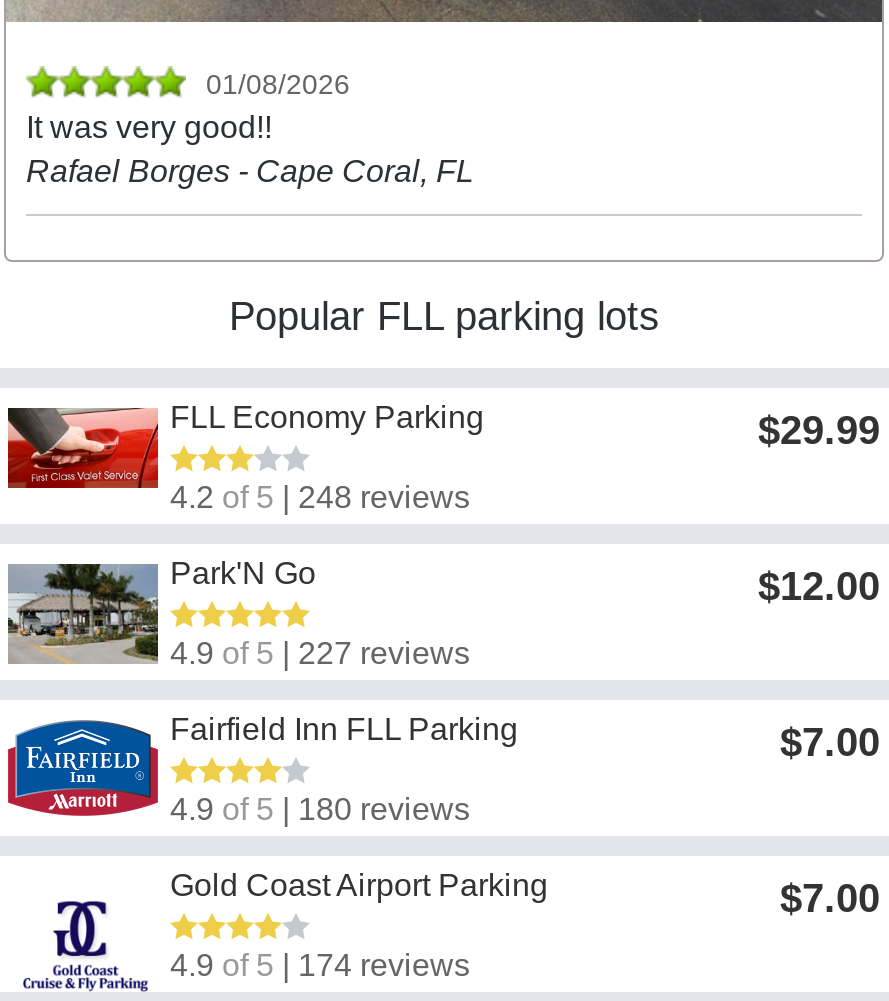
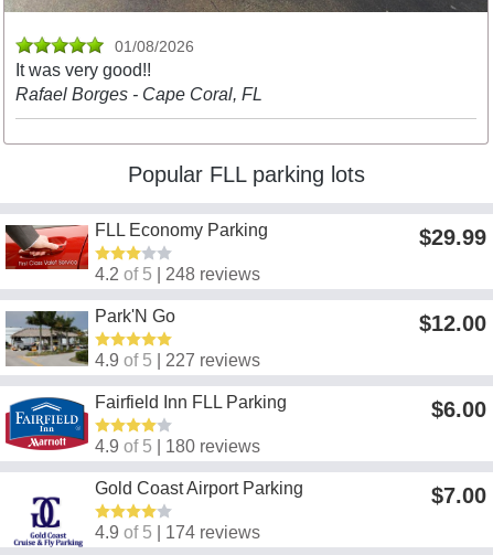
[780,721,880,765] $7.00 -> [431,398,486,422] $6.00

